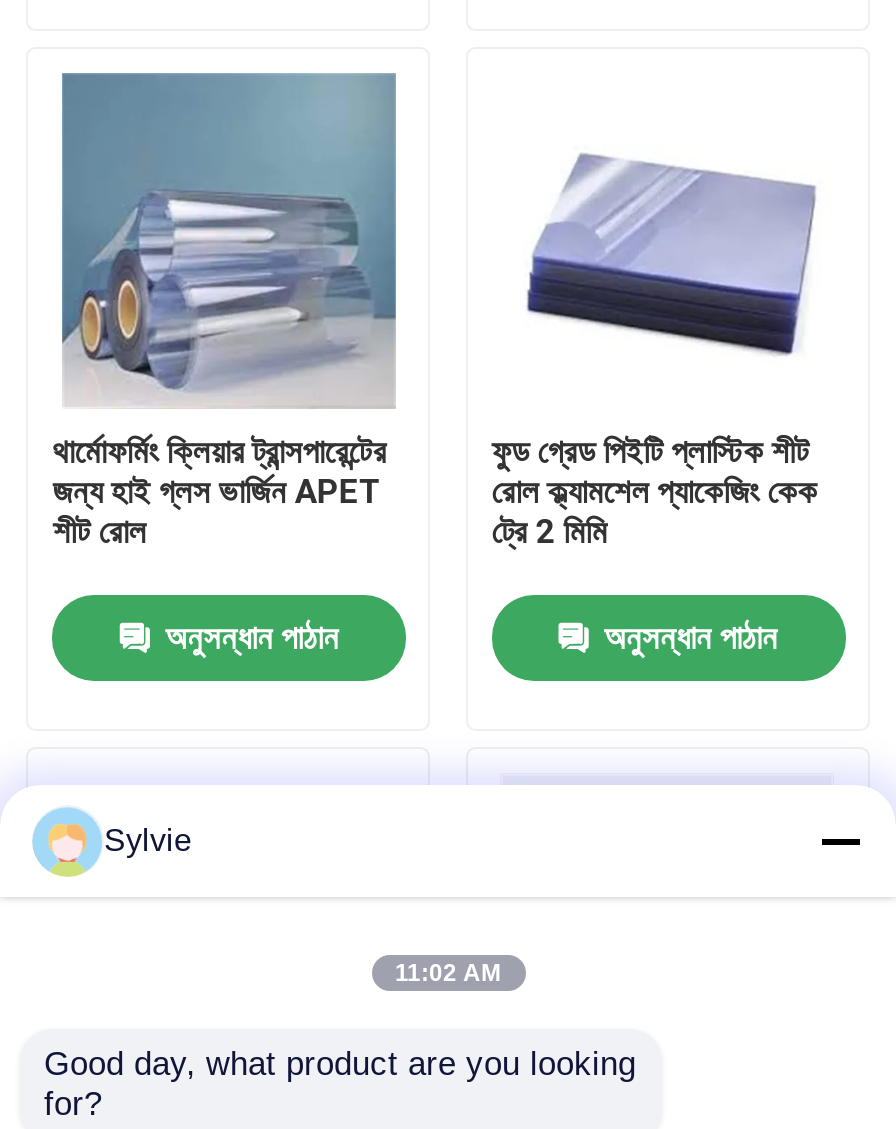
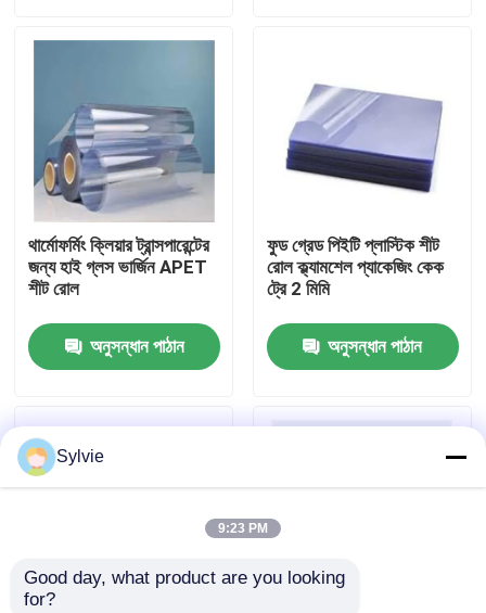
[395,959,501,987] 11:02 AM -> [218,521,268,536] 9:23 PM

